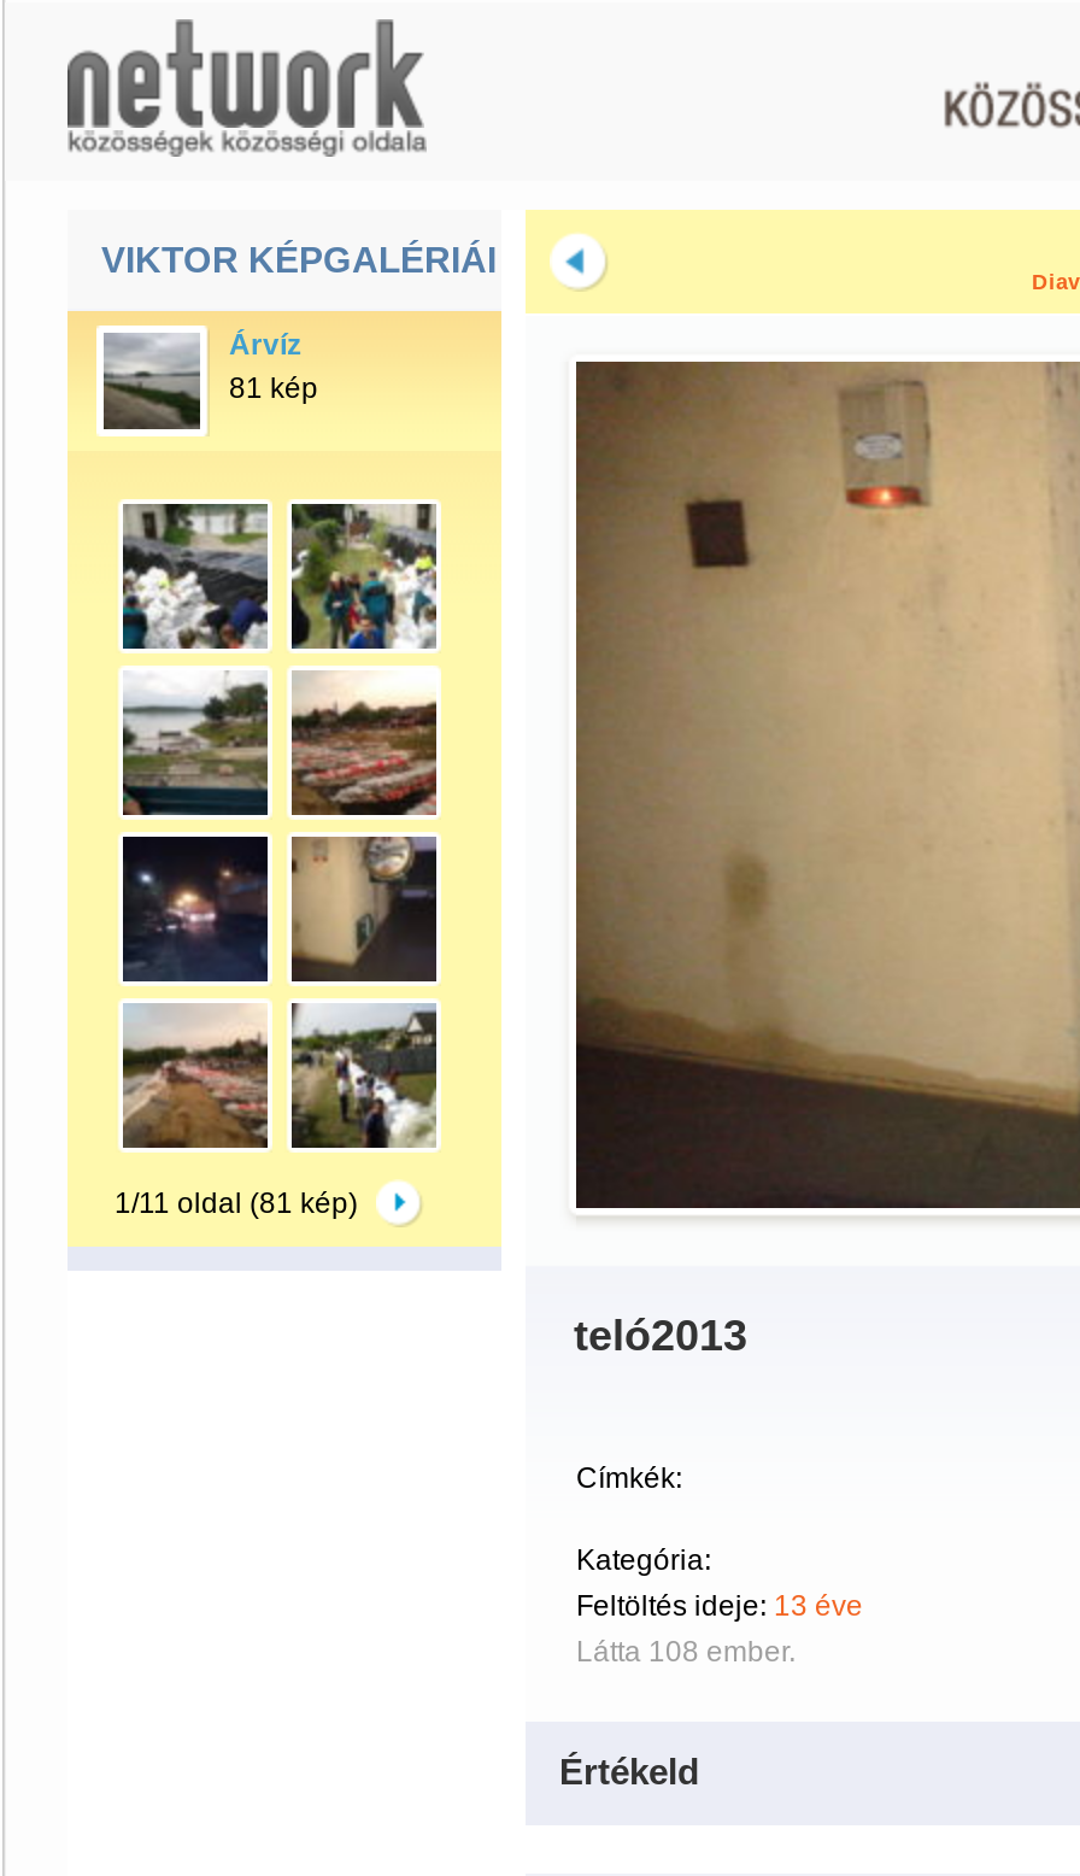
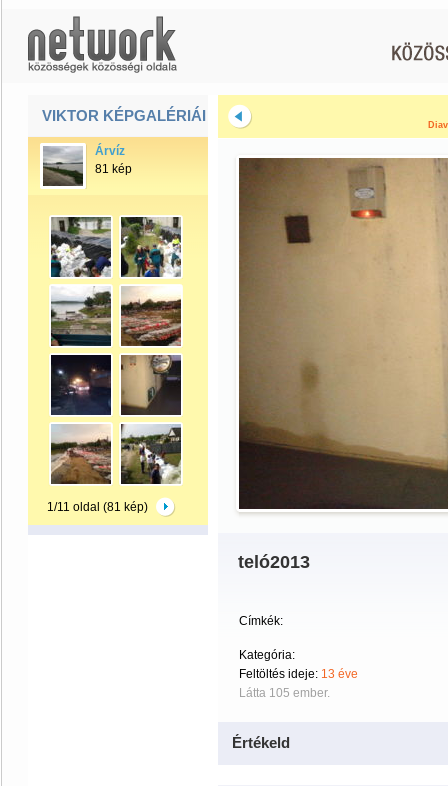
[576,1635,796,1669] Látta 108 ember. -> [239,686,330,700] Látta 105 ember.

